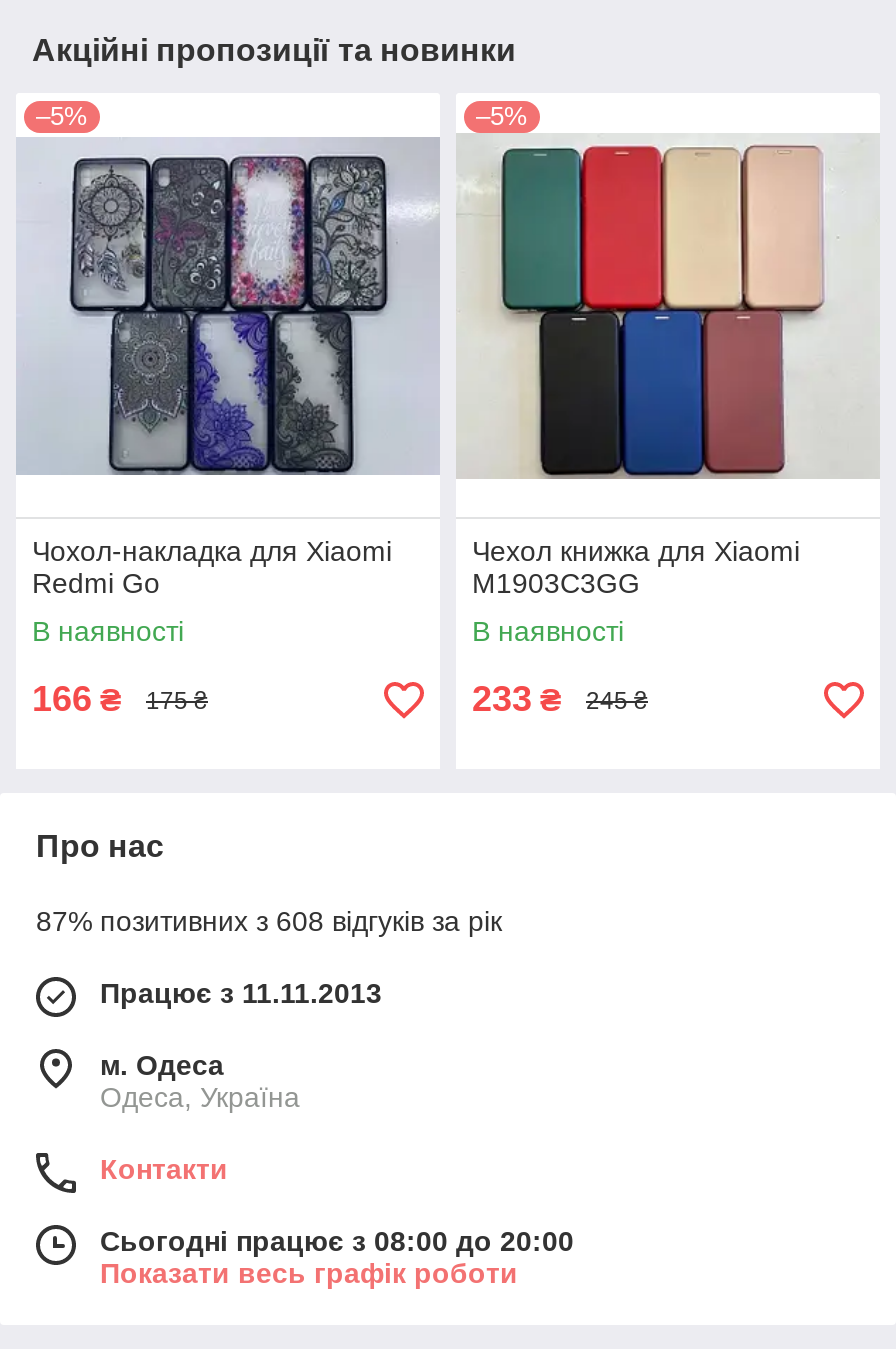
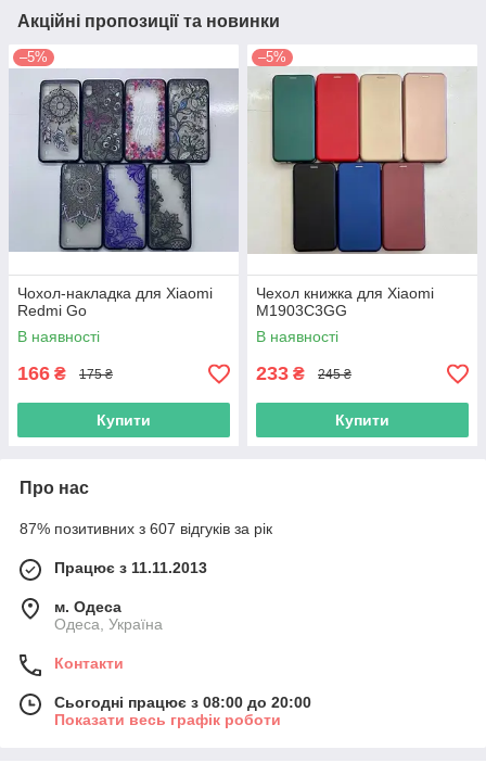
none -> [97,411,151,429] Купити
none -> [335,411,389,429] Купити
[36,905,502,937] 87% позитивних з 608 відгуків за рік -> [20,520,272,537] 87% позитивних з 607 відгуків за рік

